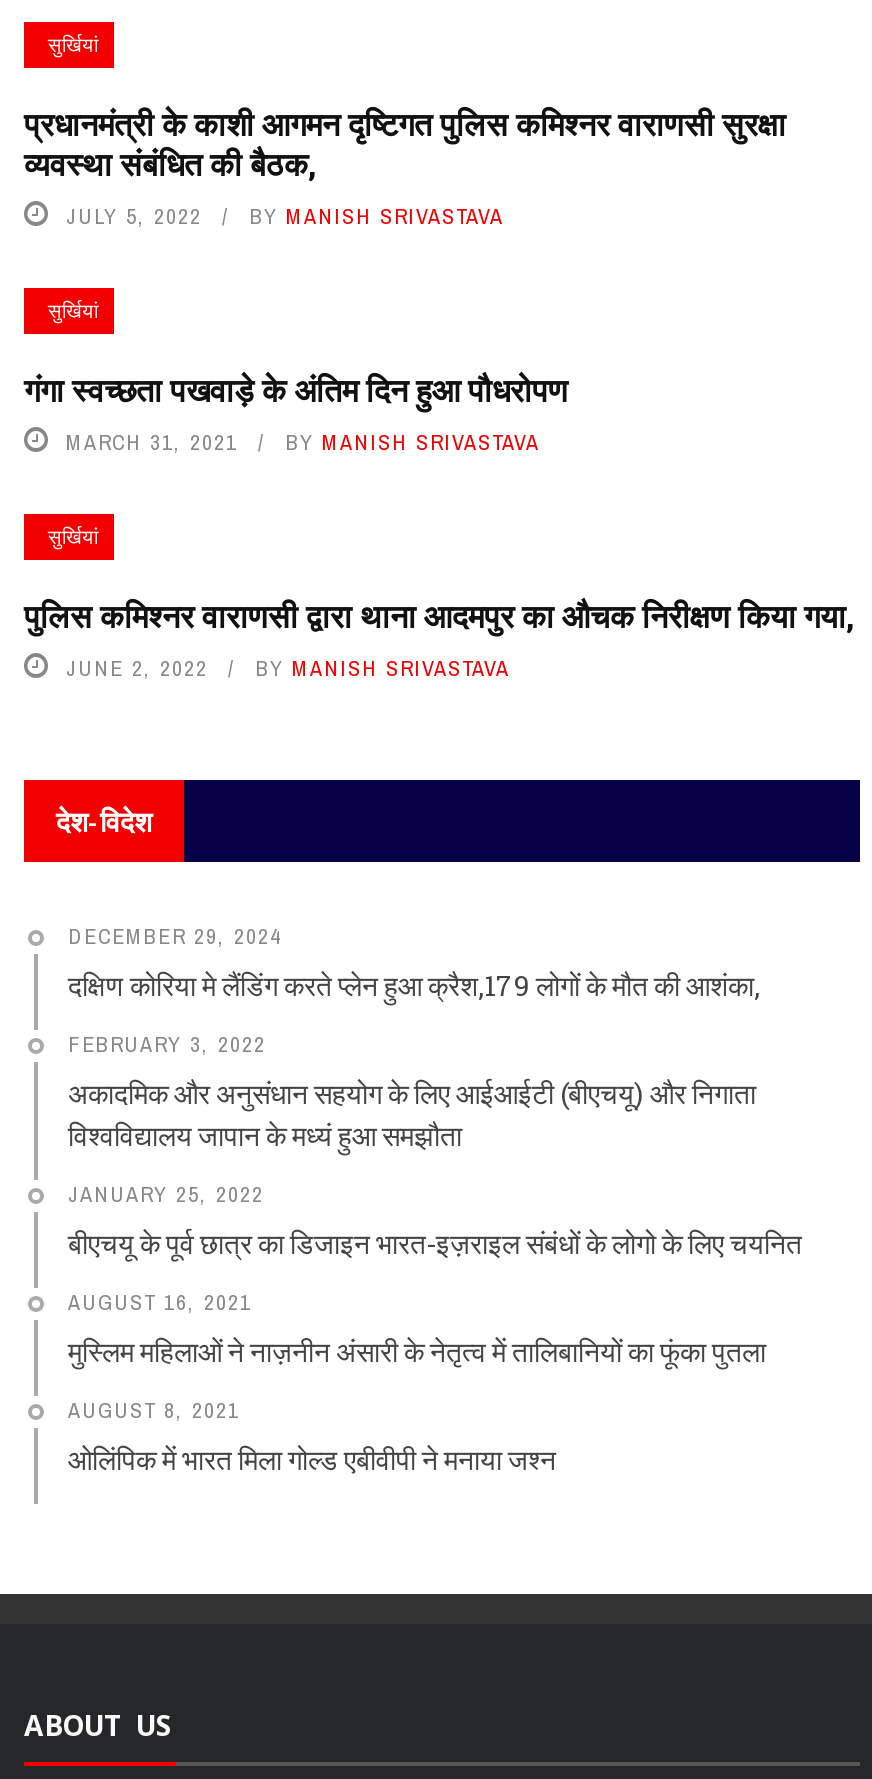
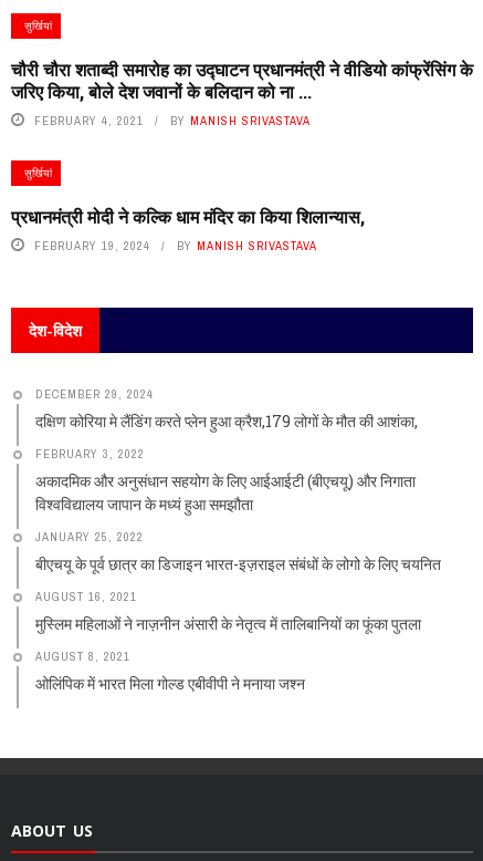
[24,102,786,230] प्रधानमंत्री के काशी आगमन दृष्टिगत पुलिस कमिश्नर वाराणसी सुरक्षा | व्यवस्था संबंधित की बैठक, | JULY 5, 2022 -> [11,57,473,128] चौरी चौरा शताब्दी समारोह का उद्घाटन प्रधानमंत्री ने वीडियो कांफ्रेंसिंग के | जरिए किया, बोले देश जवानों के बलिदान को ना ... | FEBRUARY 4, 2021
[24,368,854,682] गंगा स्वच्छता पखवाड़े के अंतिम दिन हुआ पौधरोपण | MARCH 31, 2021 | BY MANISH SRIVASTAVA | सुर्खियां | पुलिस कमिश्नर वाराणसी द्वारा थाना आदमपुर का औचक निरीक्षण किया गया, | JUNE 2, 2022 -> [11,204,365,253] प्रधानमंत्री मोदी ने कल्कि धाम मंदिर का किया शिलान्यास, | FEBRUARY 19, 2024

